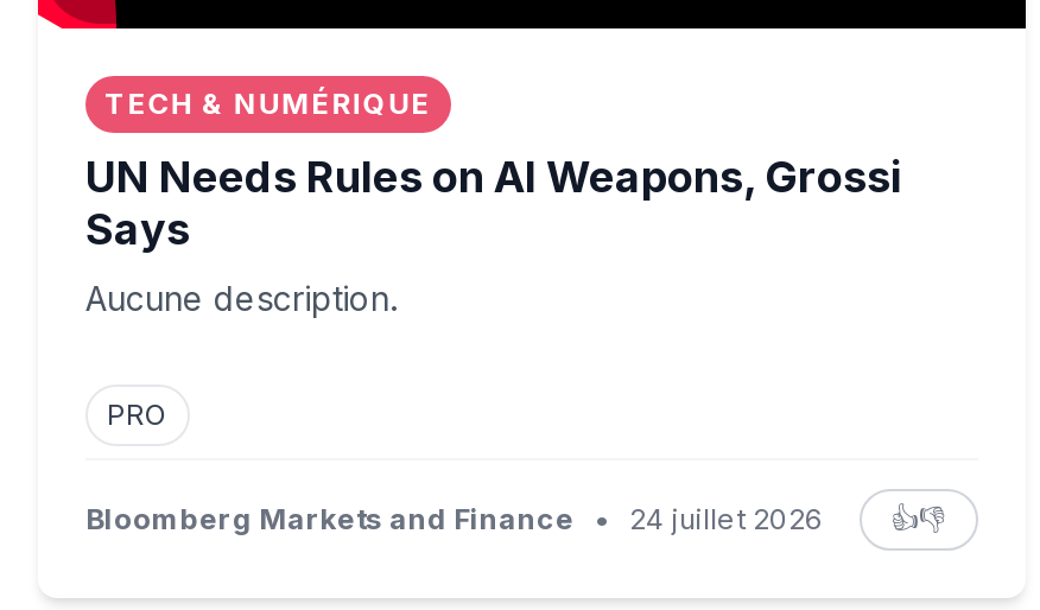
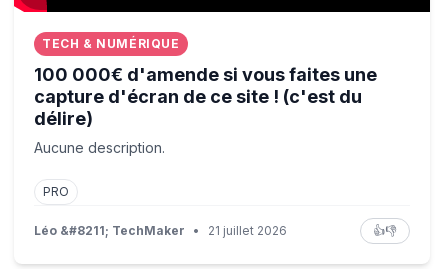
[85,152,902,254] UN Needs Rules on AI Weapons, Grossi | Says -> [34,64,377,129] 100 000€ d'amende si vous faites une | capture d'écran de ce site ! (c'est du | délire)
[85,501,824,536] Bloomberg Markets and Finance • 24 juillet 2026 -> [34,223,287,238] Léo &#8211; TechMaker • 21 juillet 2026

